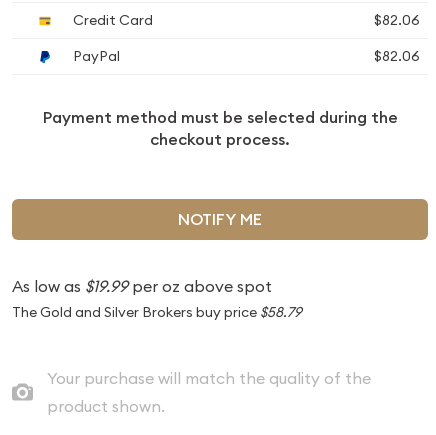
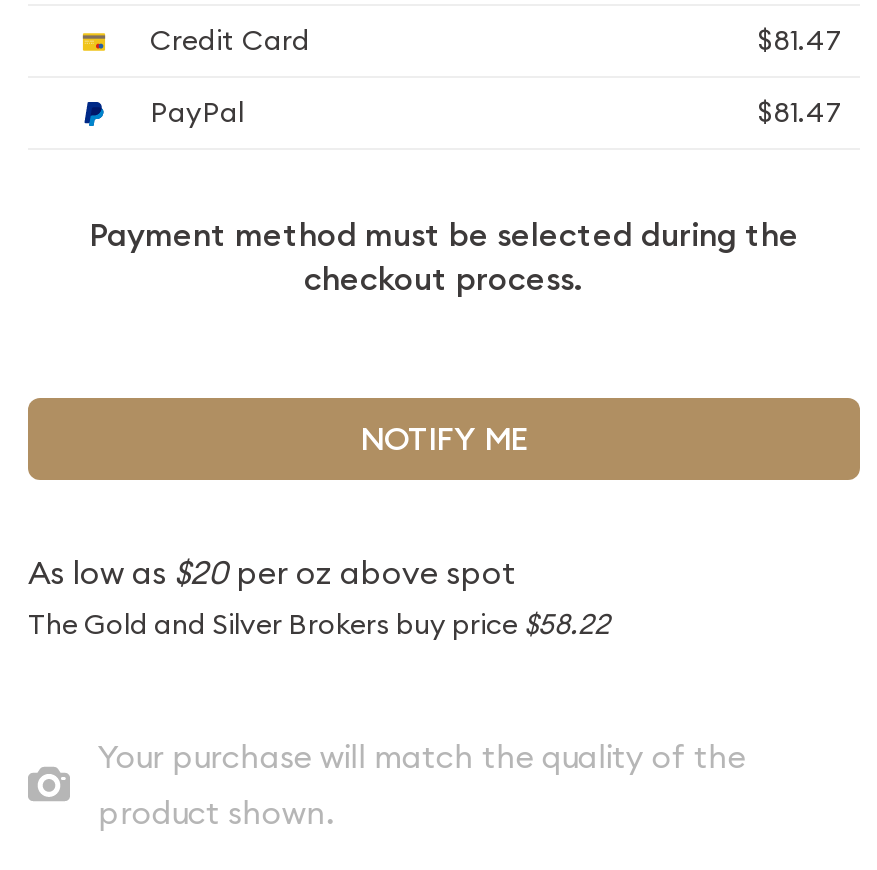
[374,11,420,29] $82.06 -> [758,22,844,58] $81.47
[374,47,420,65] $82.06 -> [758,94,844,130] $81.47
[12,276,272,296] As low as $19.99 per oz above spot -> [28,552,516,592] As low as $20 per oz above spot
[12,303,302,321] The Gold and Silver Brokers buy price $58.79 -> [28,606,610,642] The Gold and Silver Brokers buy price $58.22

